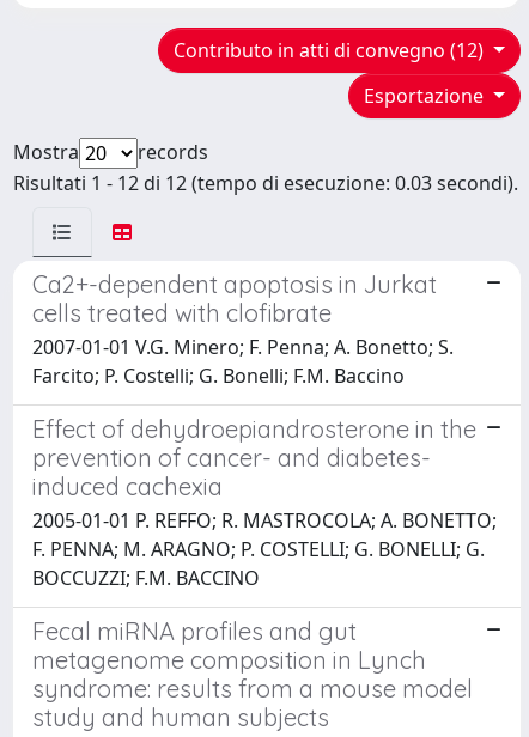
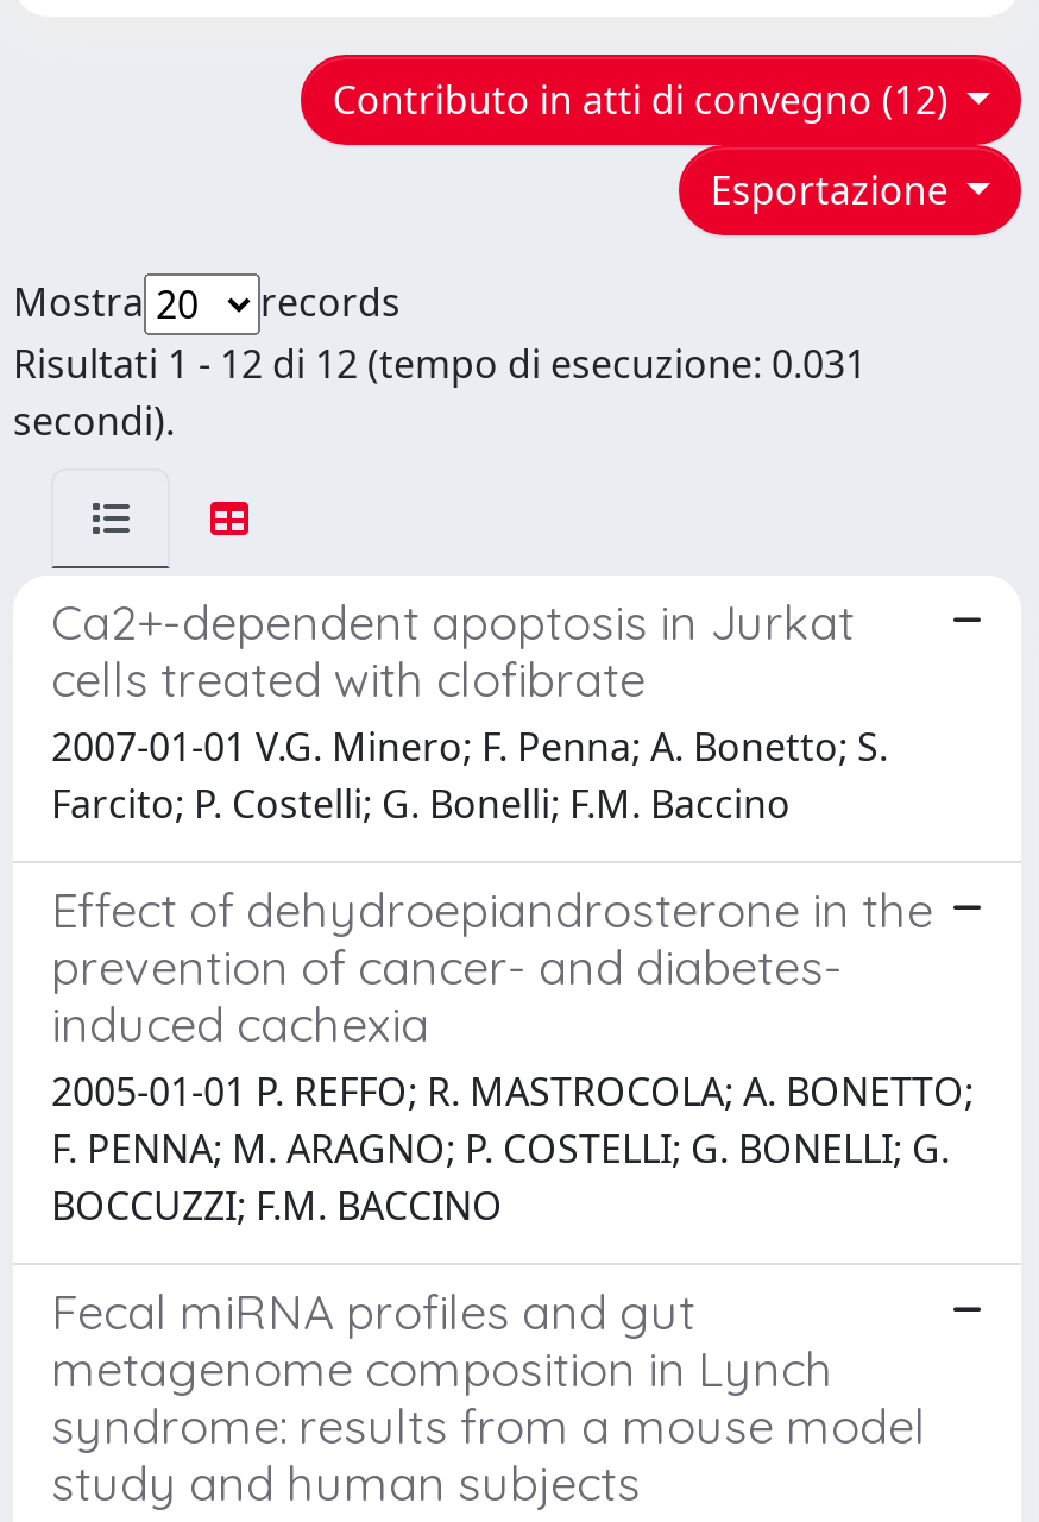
[13,170,518,196] Risultati 1 - 12 di 12 (tempo di esecuzione: 0.03 secondi). -> [13,337,867,447] Risultati 1 - 12 di 12 (tempo di esecuzione: 0.031 | secondi).

